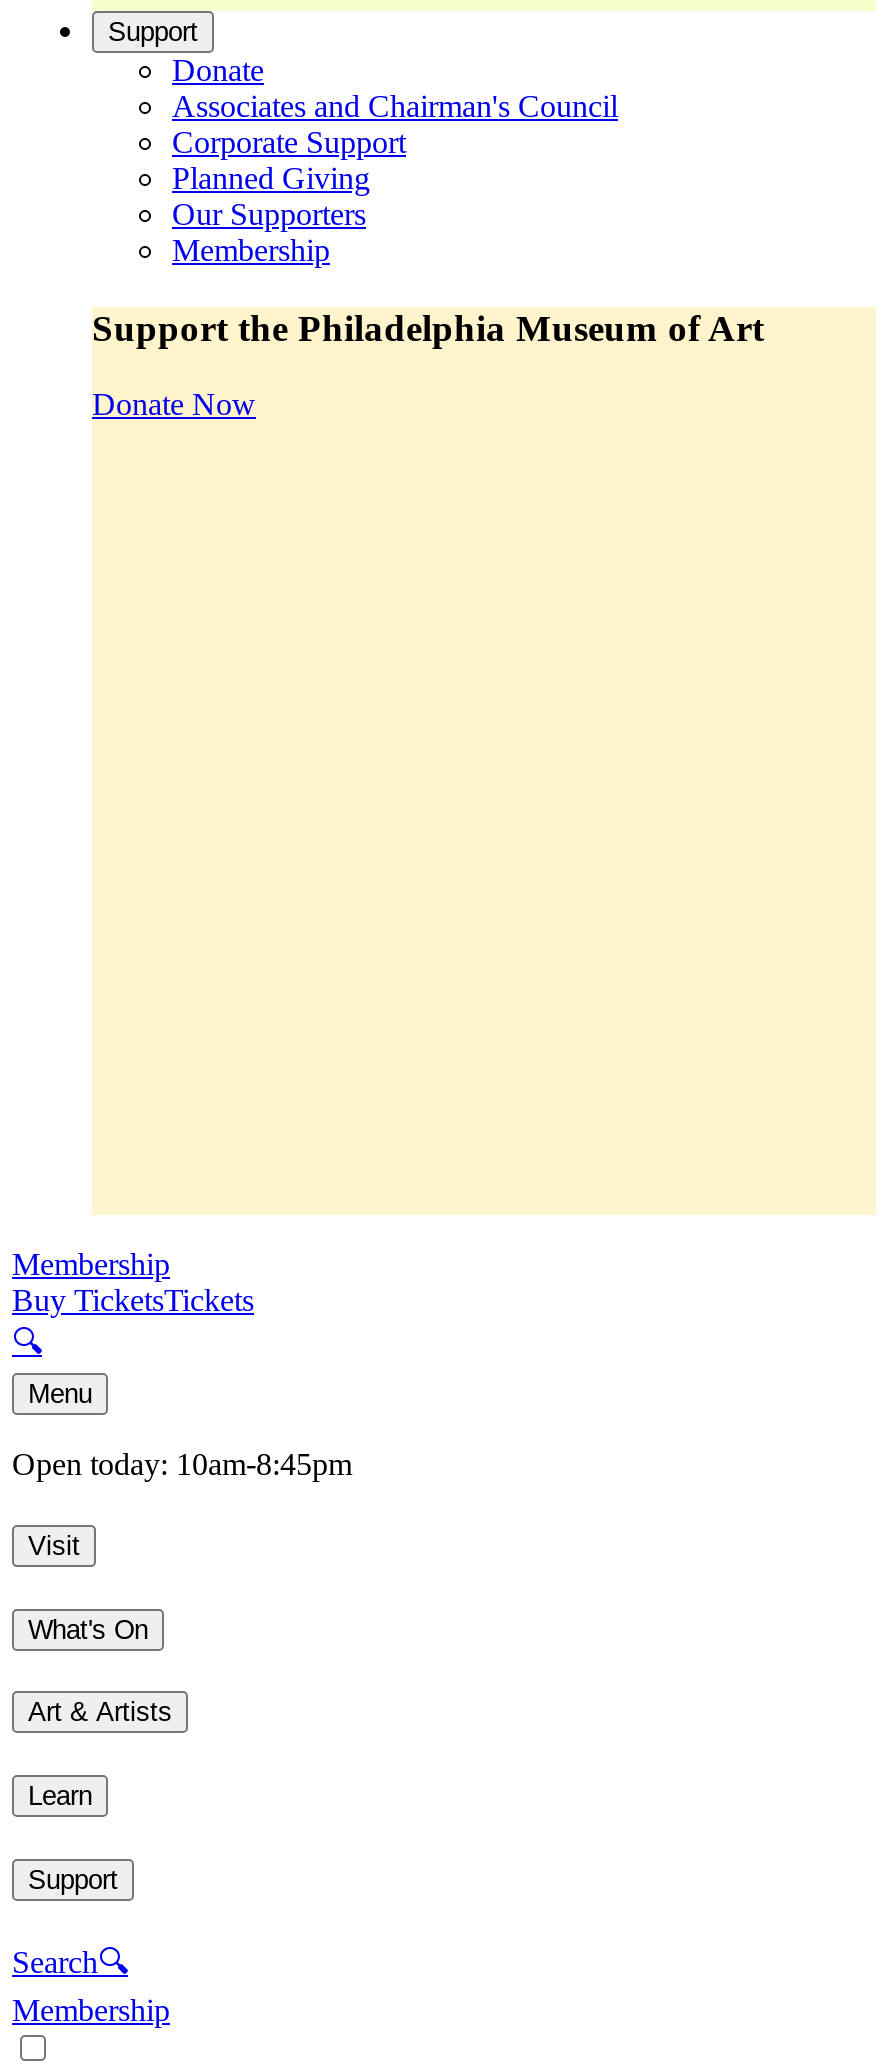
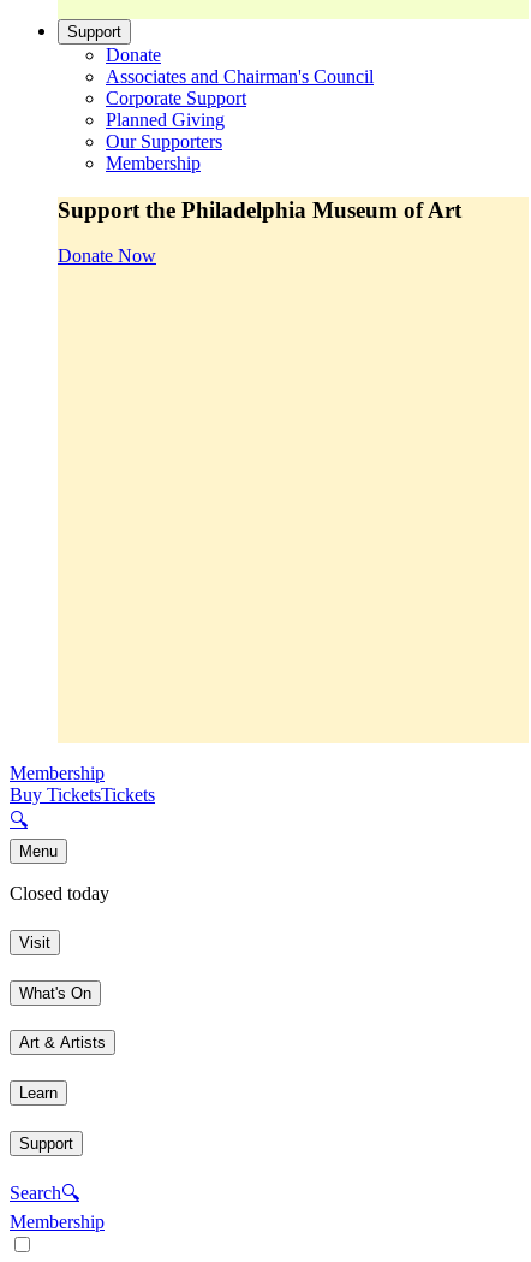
[12,1448,352,1482] Open today: 10am-8:45pm -> [10,883,109,904] Closed today

